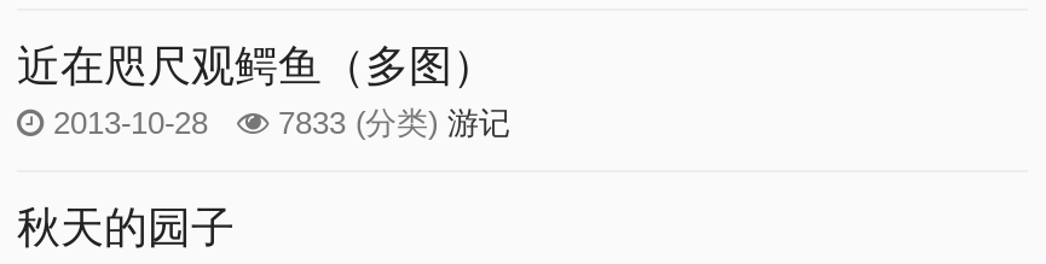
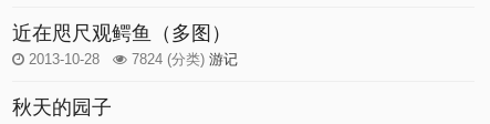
[44,105,510,141] 2013-10-28 7833 (分类)游记 -> [24,51,238,68] 2013-10-28 7824 (分类)游记

